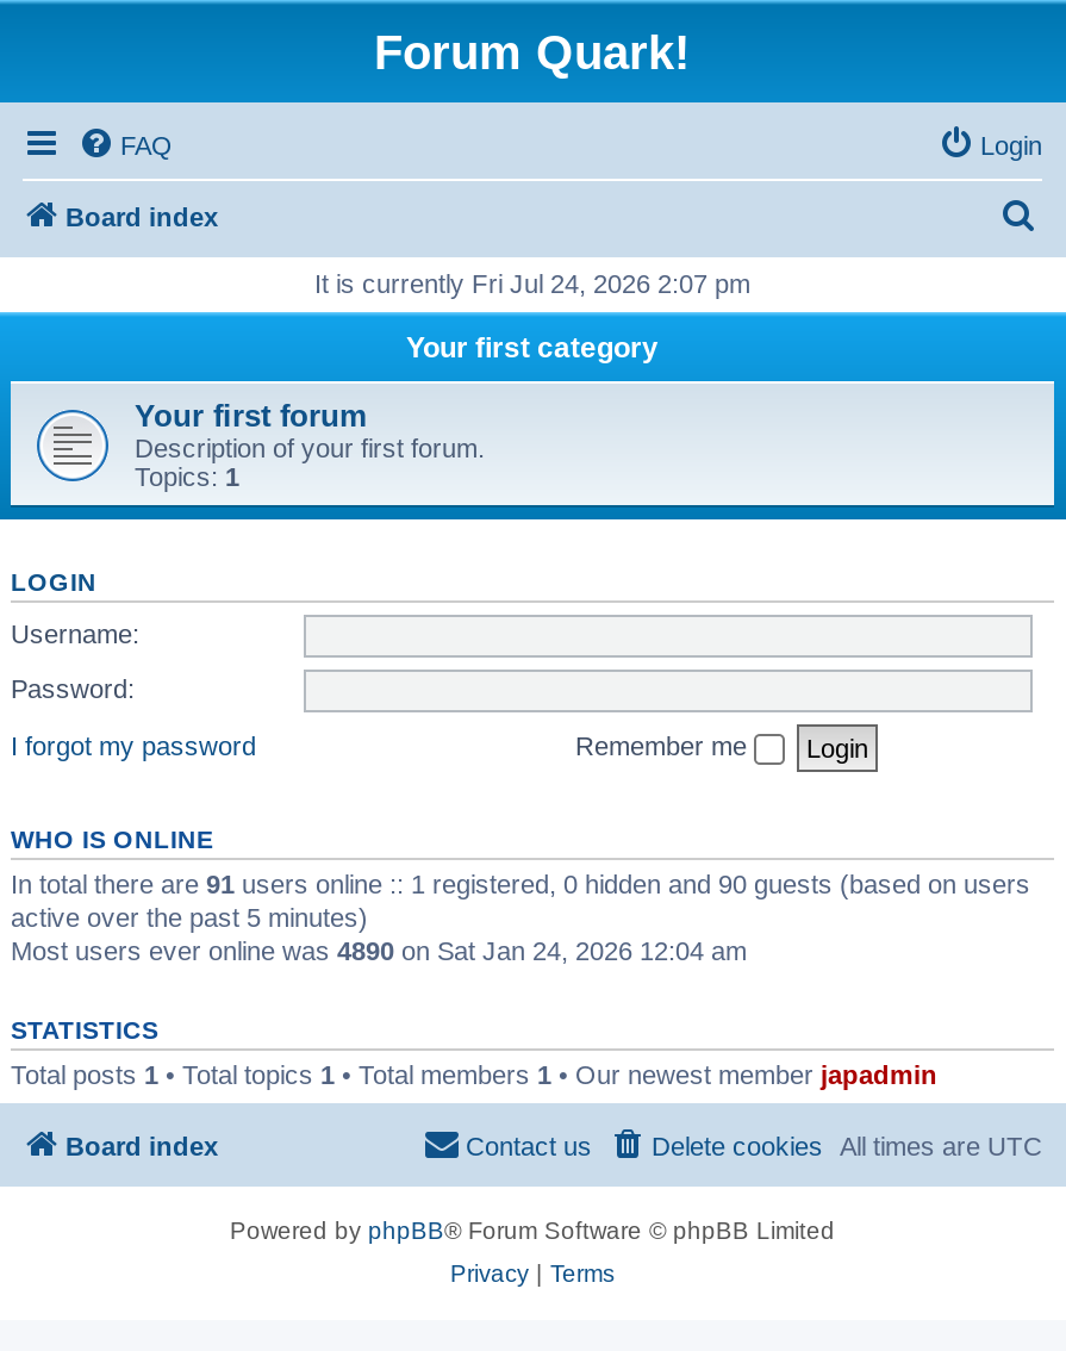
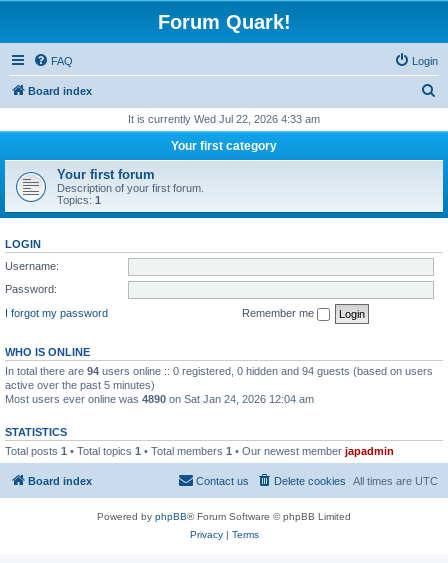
[314,269,750,298] It is currently Fri Jul 24, 2026 2:07 pm -> [128,113,320,125] It is currently Wed Jul 22, 2026 4:33 am
[11,868,1030,897] In total there are 91 users online :: 1 registered, 0 hidden and 90 guests (based on users -> [5,364,433,376] In total there are 94 users online :: 0 registered, 0 hidden and 94 guests (based on users

